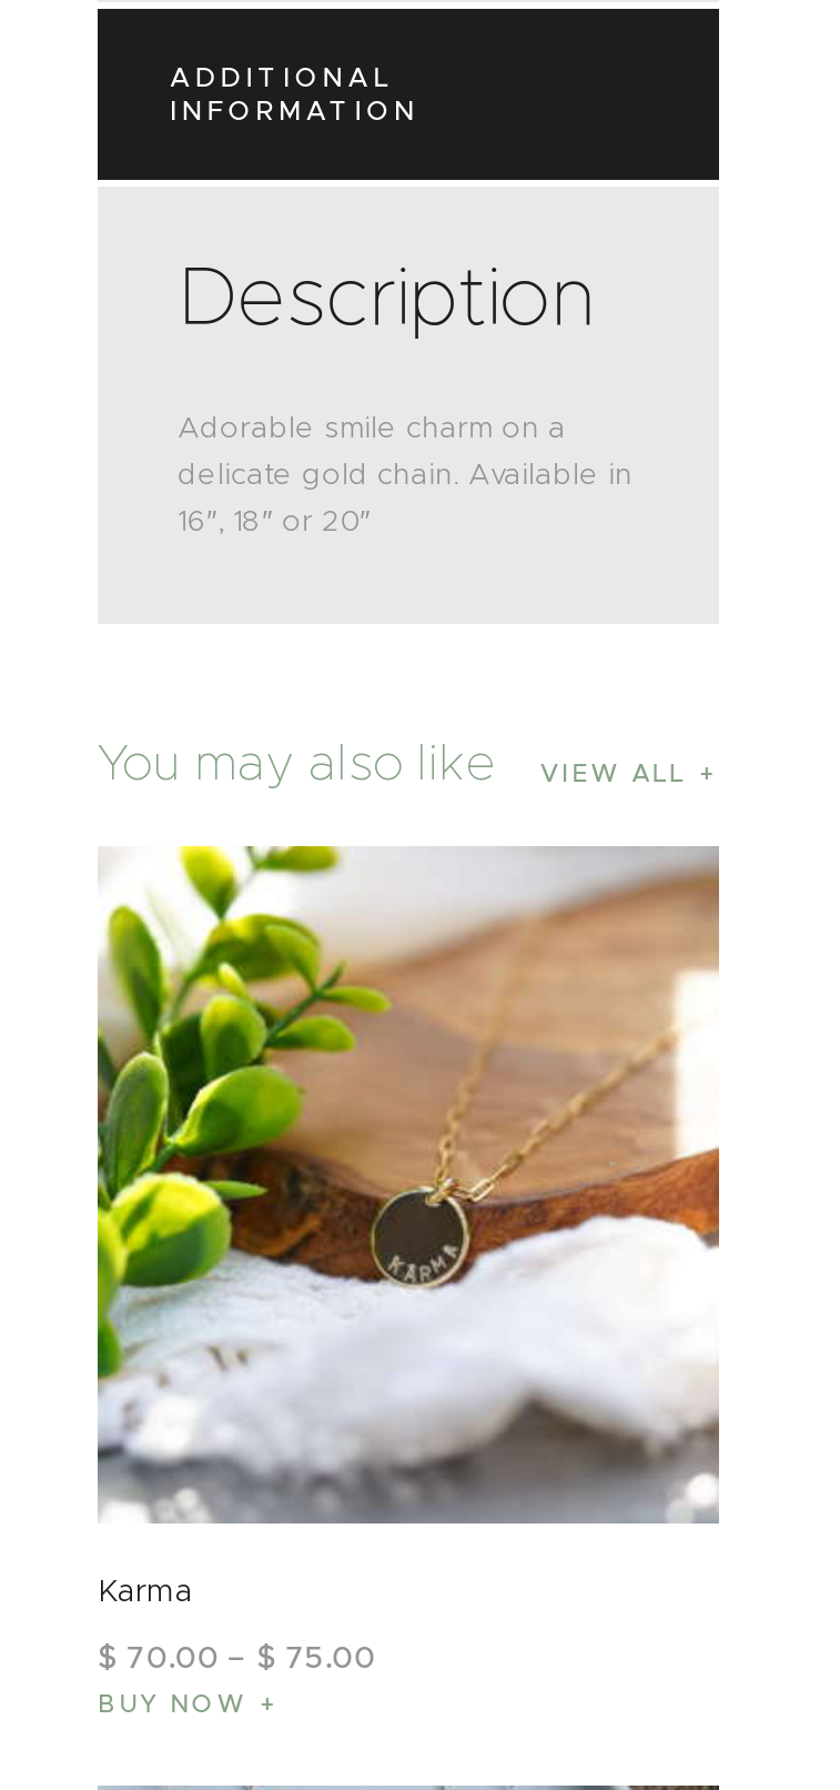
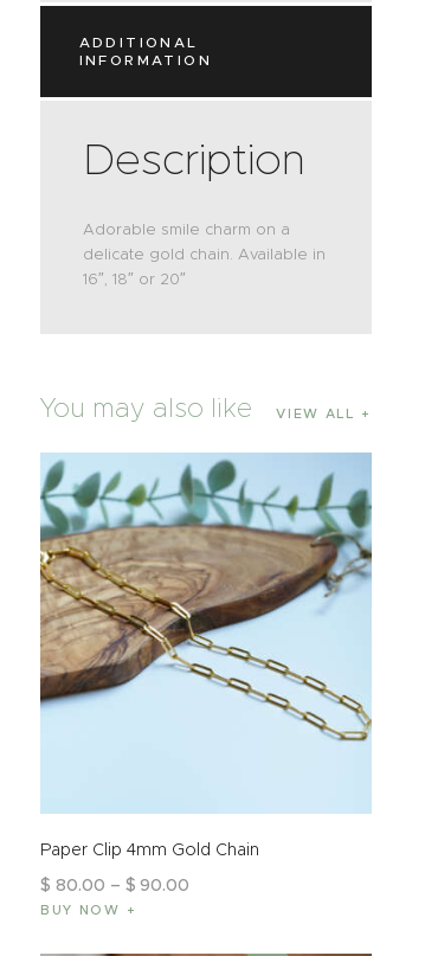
[95,844,721,1610] [image] | Karma -> [39,453,373,860] [image] | Paper Clip 4mm Gold Chain
[98,1637,376,1677] $ 70.00 – $ 75.00 -> [40,874,190,896] $ 80.00 – $ 90.00

